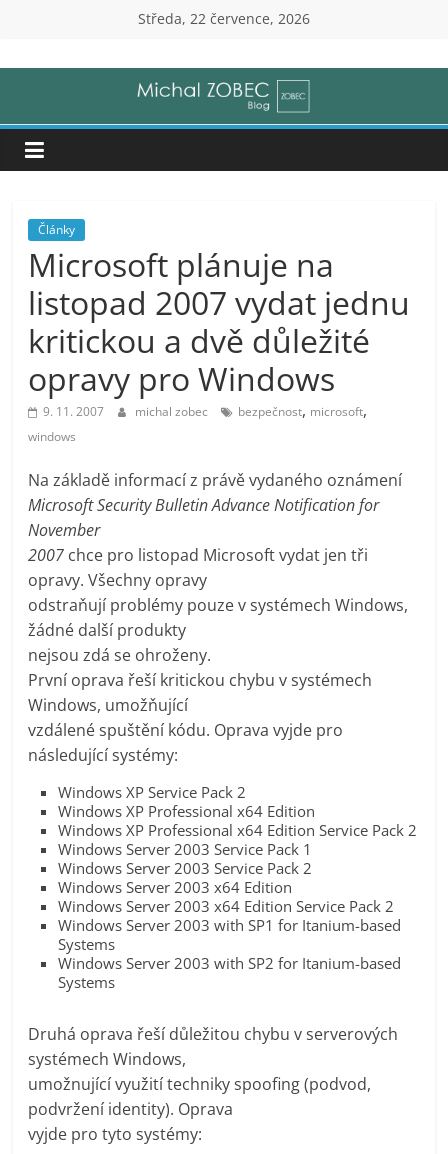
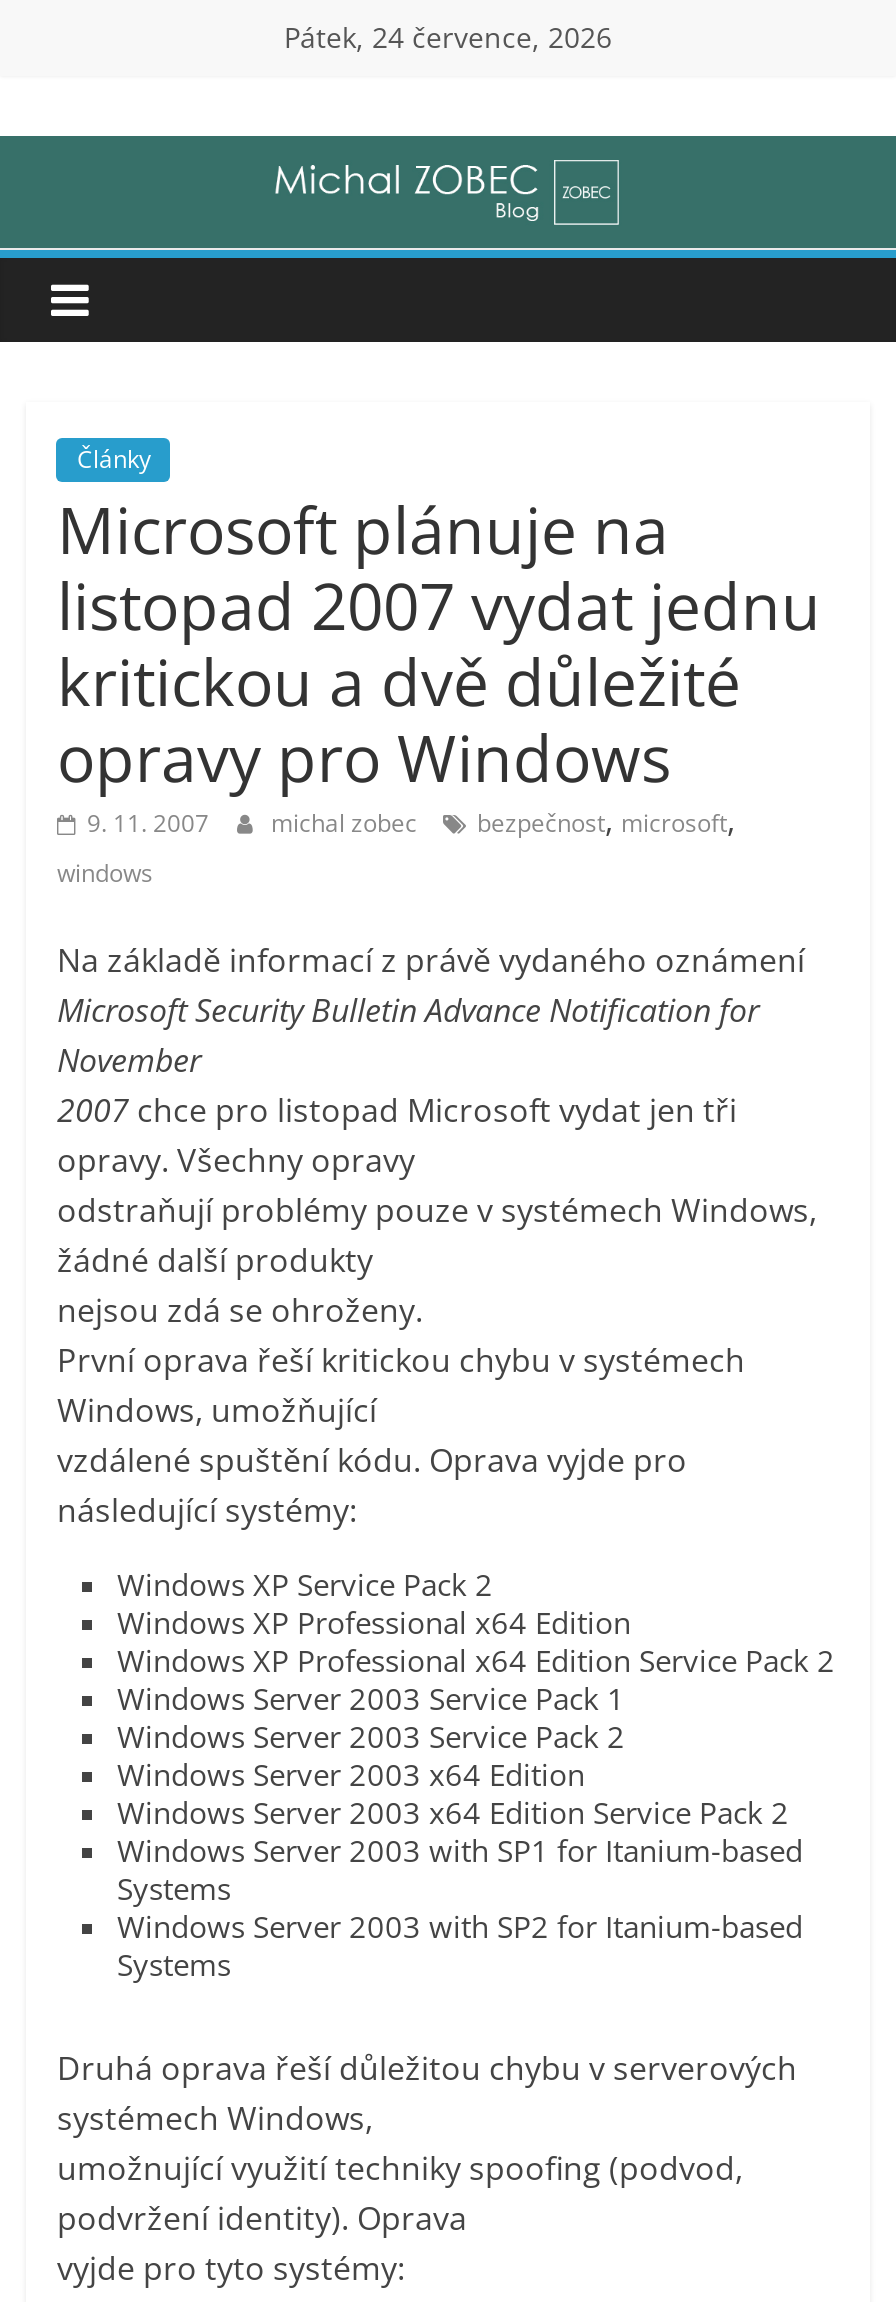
[138,9,310,28] Středa, 22 července, 2026 -> [284,18,612,56] Pátek, 24 července, 2026

